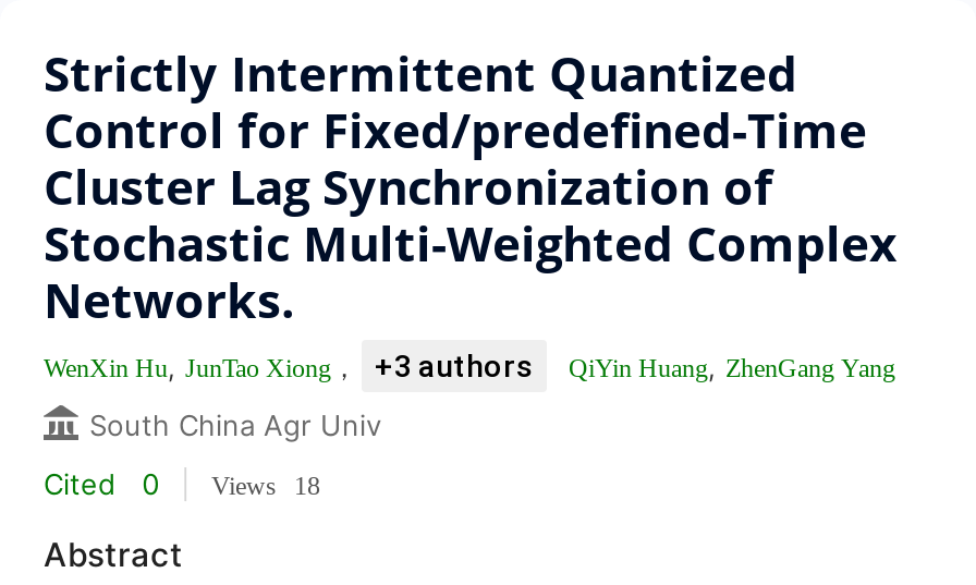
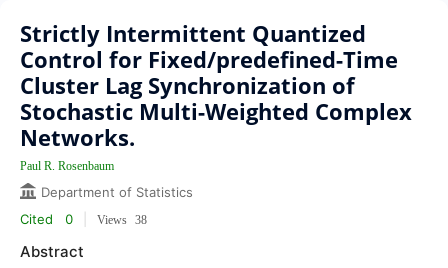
[44,349,895,383] WenXin Hu, JunTao Xiong， +3 authors | QiYin Huang, ZhenGang Yang -> [20,159,114,173] Paul R. Rosenbaum
[89,407,381,442] South China Agr Univ -> [41,184,193,200] Department of Statistics
[211,471,320,501] Views 18 -> [97,213,147,227] Views 38

